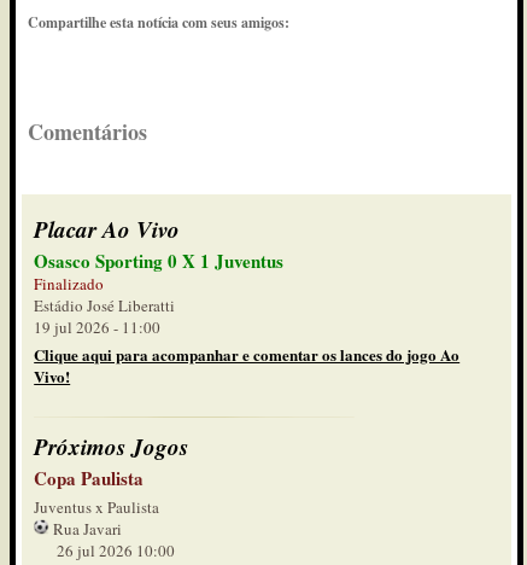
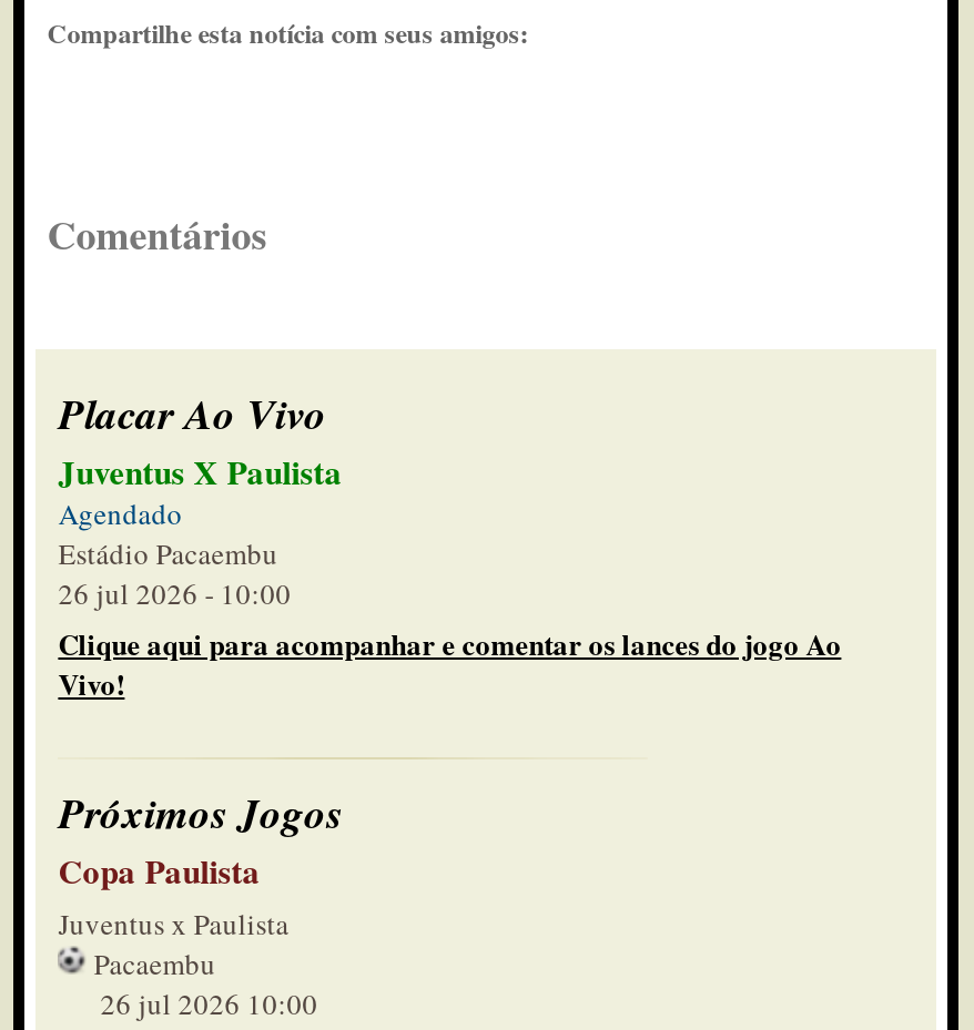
[34,247,284,338] Osasco Sporting 0 X 1 Juventus | Finalizado | Estádio José Liberatti | 19 jul 2026 - 11:00 -> [58,447,342,613] Juventus X Paulista | Agendado | Estádio Pacaembu | 26 jul 2026 - 10:00
[50,518,122,540] Rua Javari -> [87,944,216,983] Pacaembu

